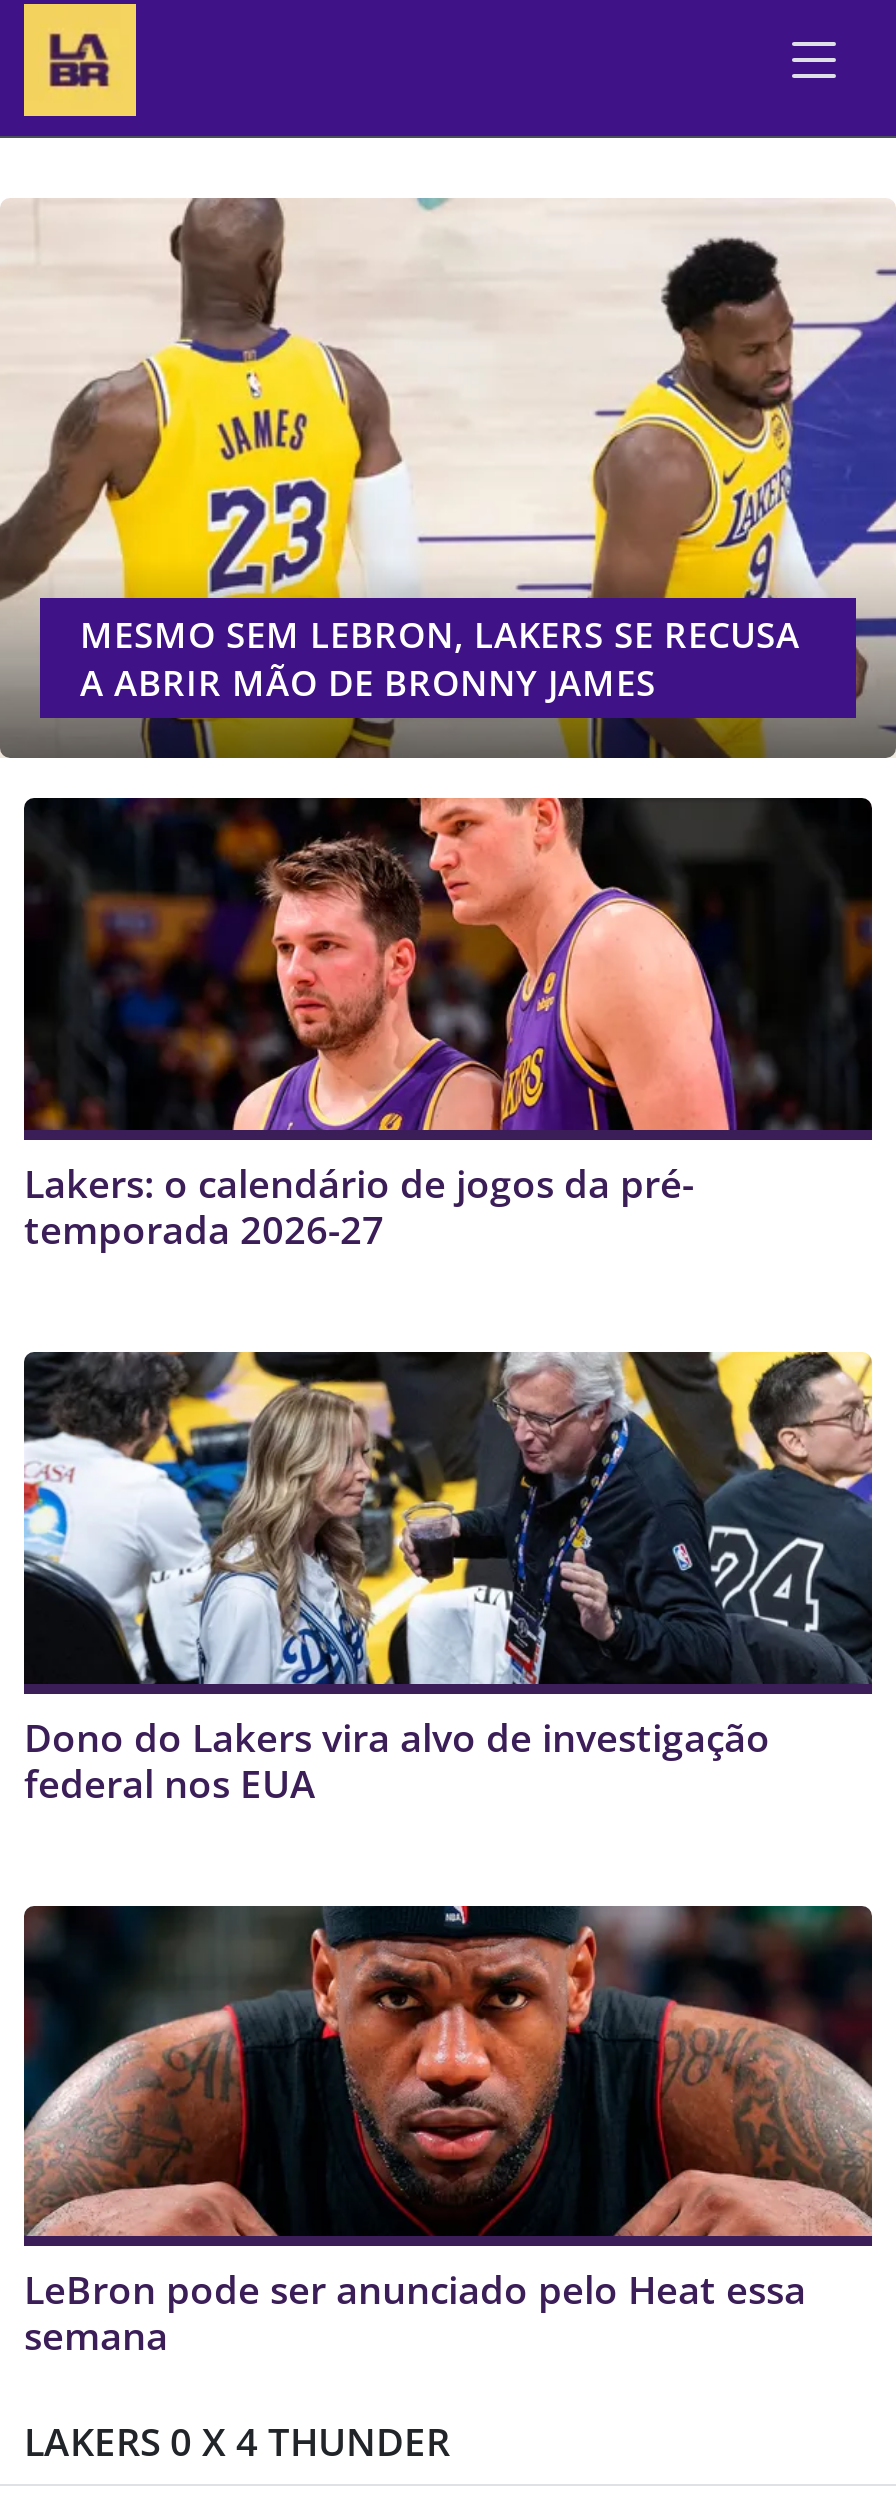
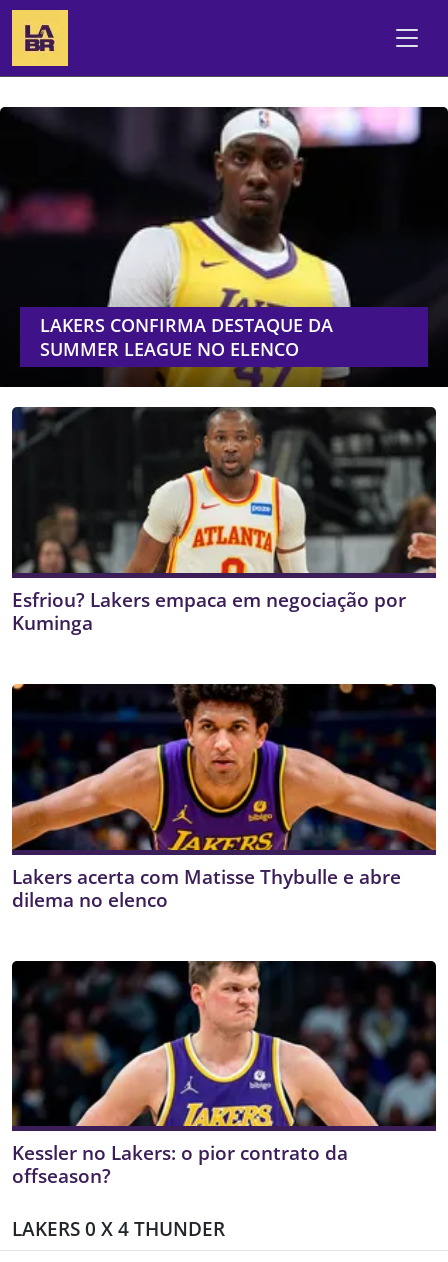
[6,196,890,760] [image] | MESMO SEM LEBRON, LAKERS SE RECUSA | A ABRIR MÃO DE BRONNY JAMES -> [3,106,445,388] [image] | LAKERS CONFIRMA DESTAQUE DA | SUMMER LEAGUE NO ELENCO
[24,796,874,1256] [image] | Lakers: o calendário de jogos da pré- | temporada 2026-27 -> [12,406,437,636] [image] | Esfriou? Lakers empaca em negociação por | Kuminga
[22,1350,874,1809] [image] | Dono do Lakers vira alvo de investigação | federal nos EUA -> [11,683,437,913] [image] | Lakers acerta com Matisse Thybulle e abre | dilema no elenco
[22,1904,874,2363] [image] | LeBron pode ser anunciado pelo Heat essa | semana -> [11,960,437,1189] [image] | Kessler no Lakers: o pior contrato da | offseason?

